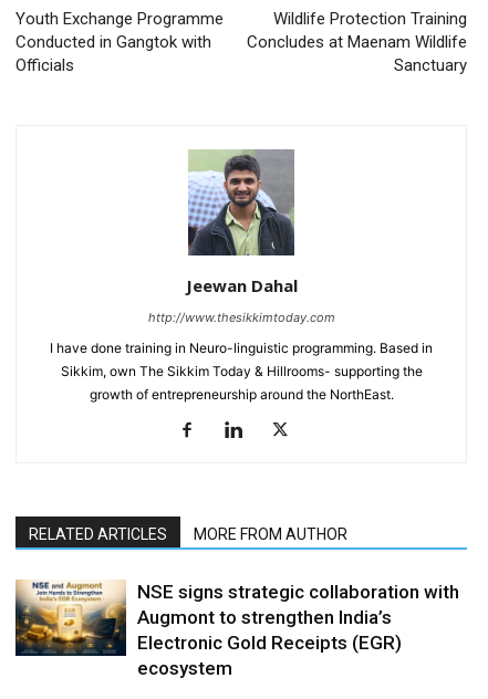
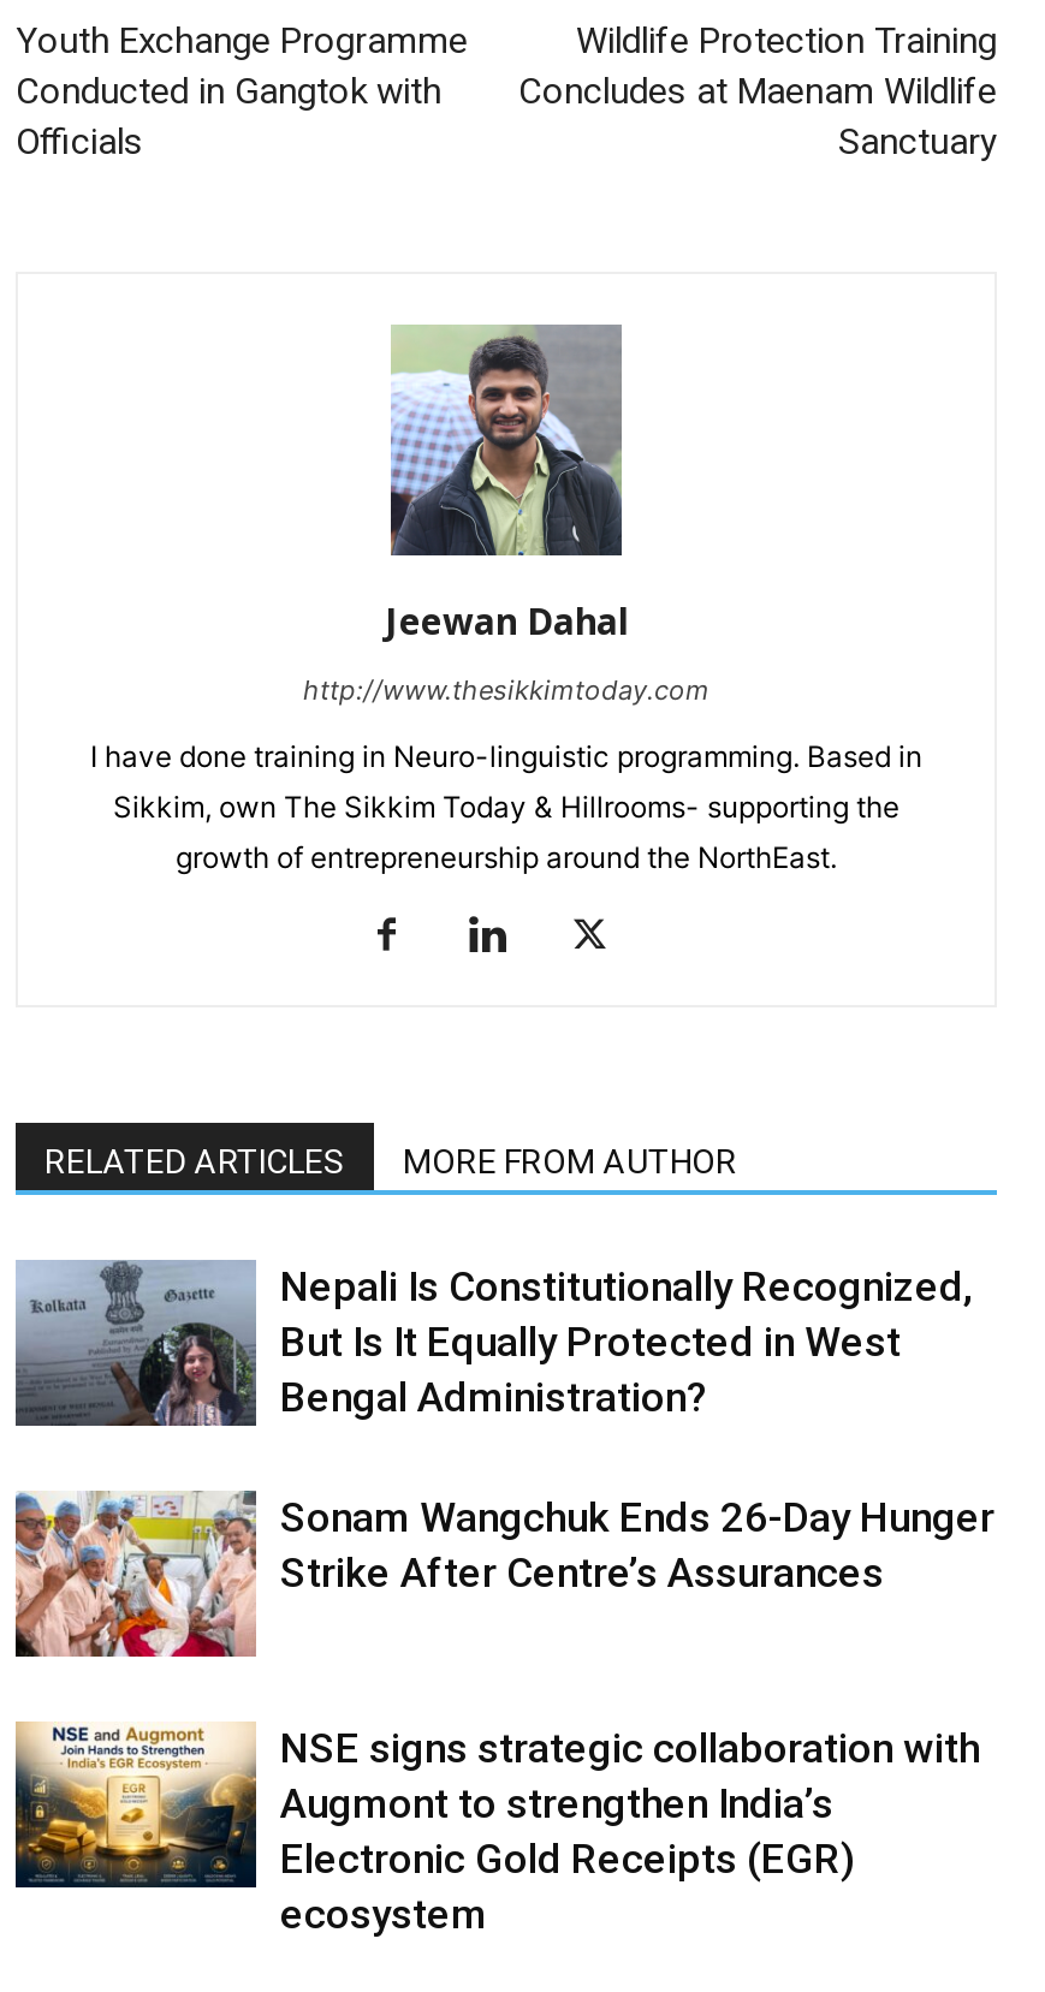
none -> [13,1257,994,1596] [image] | Nepali Is Constitutionally Recognized, | But Is It Equally Protected in West | Bengal Administration? | Sonam Wangchuk Ends 26-Day Hunger | Strike After Centre’s Assurances
none -> [13,1488,259,1659] [image]

